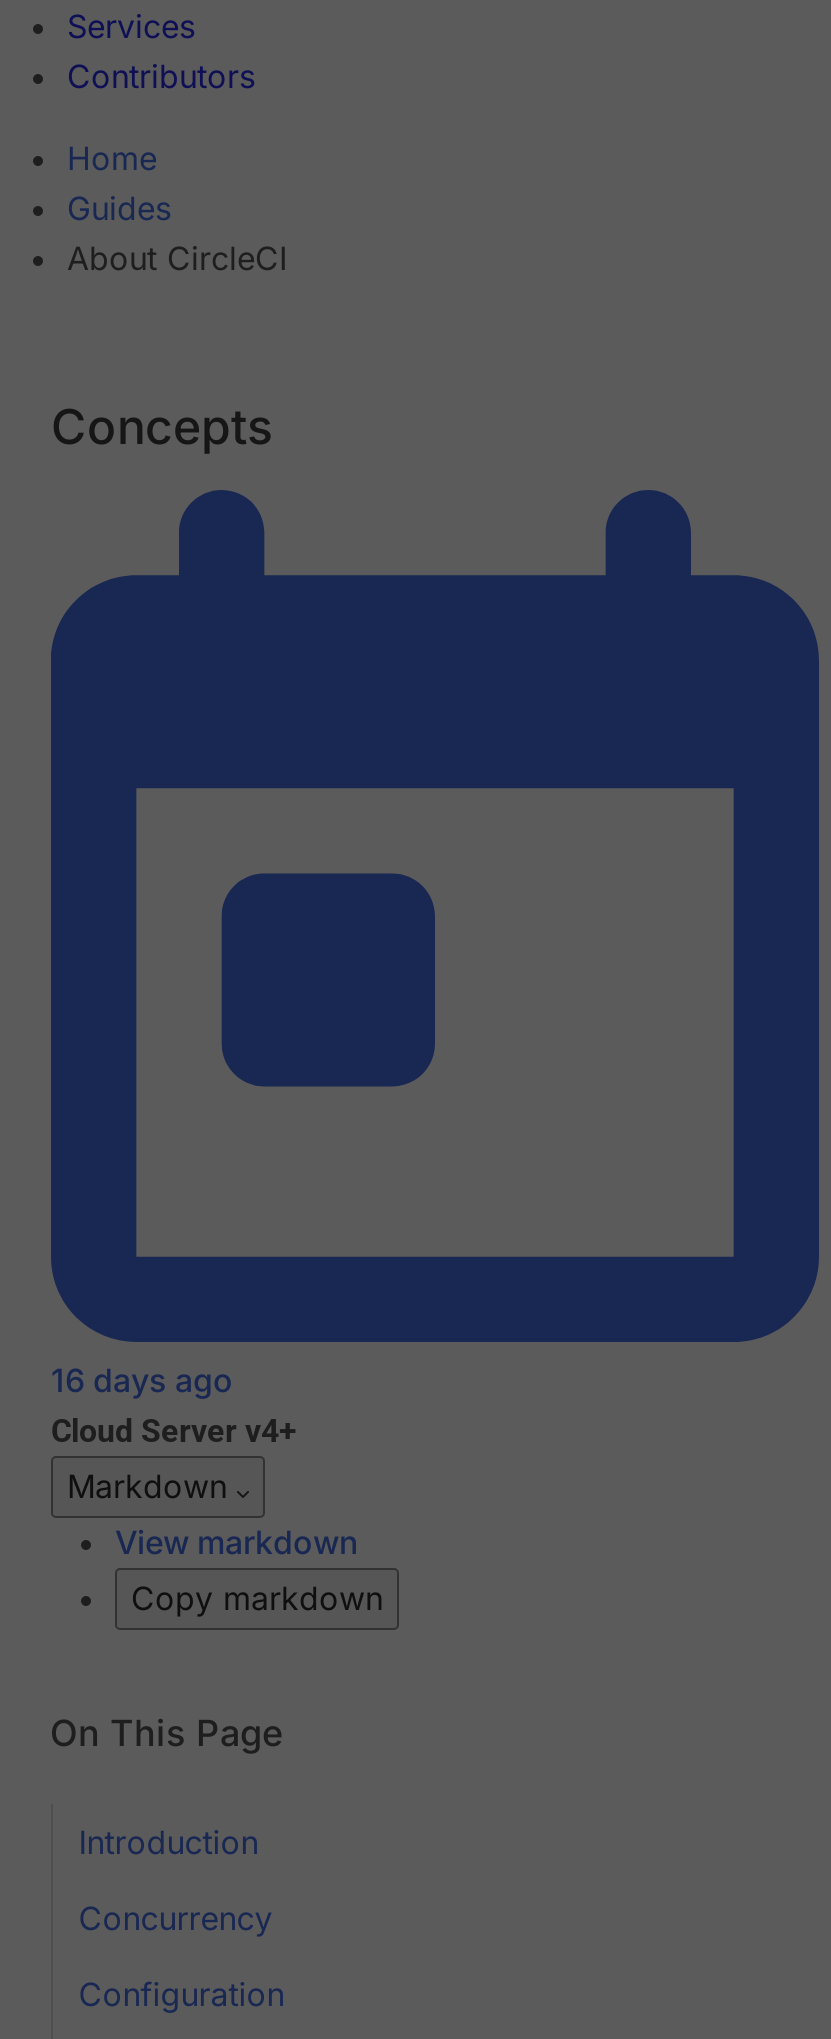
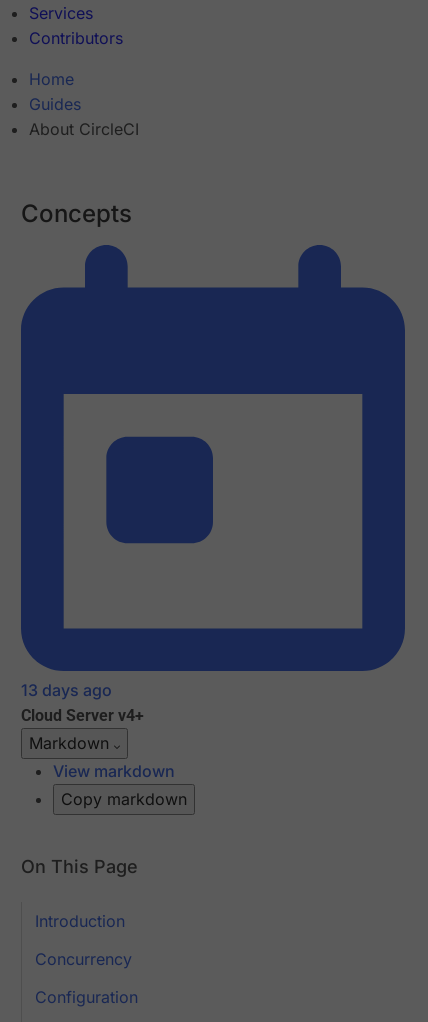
[51,1361,233,1401] 16 days ago -> [21,680,112,700] 13 days ago

